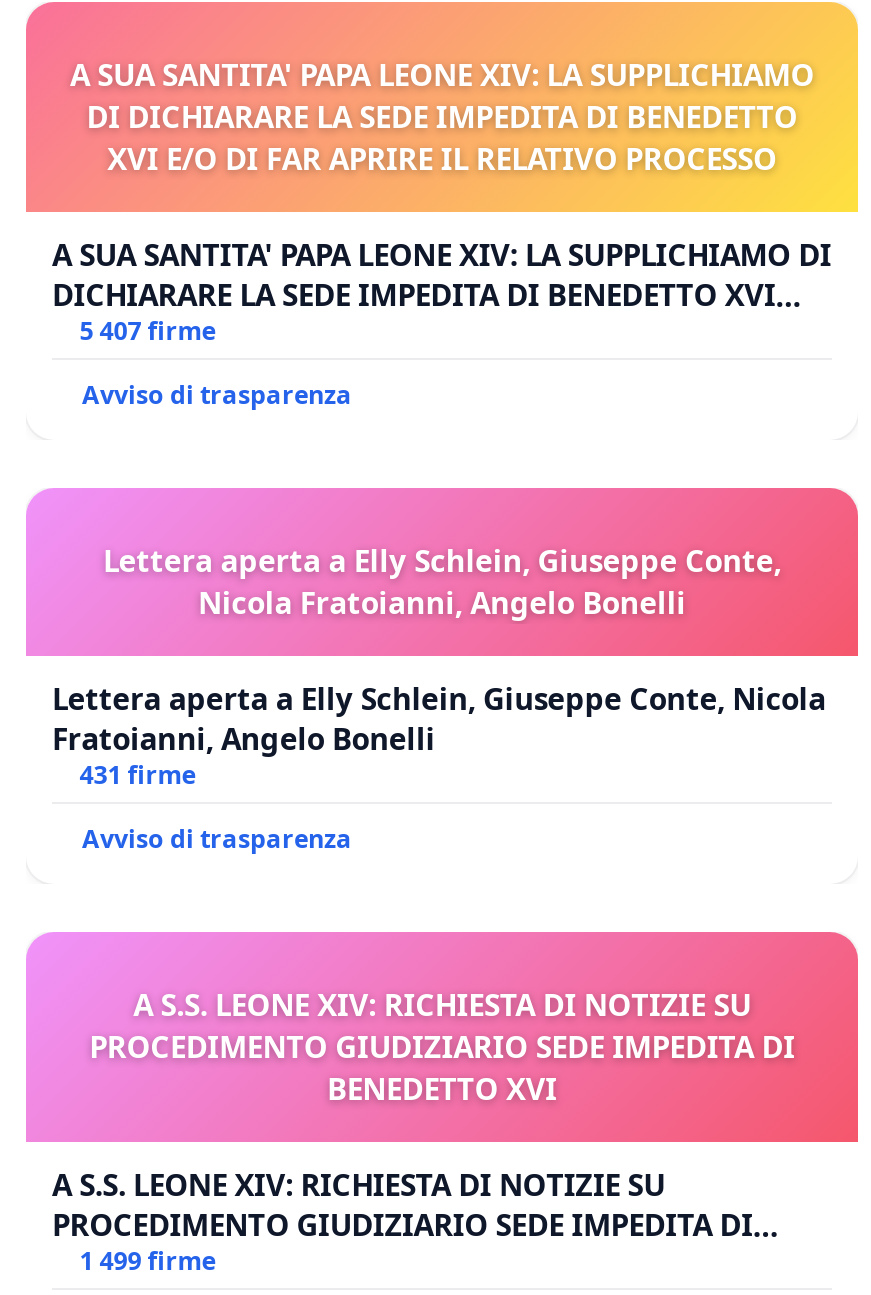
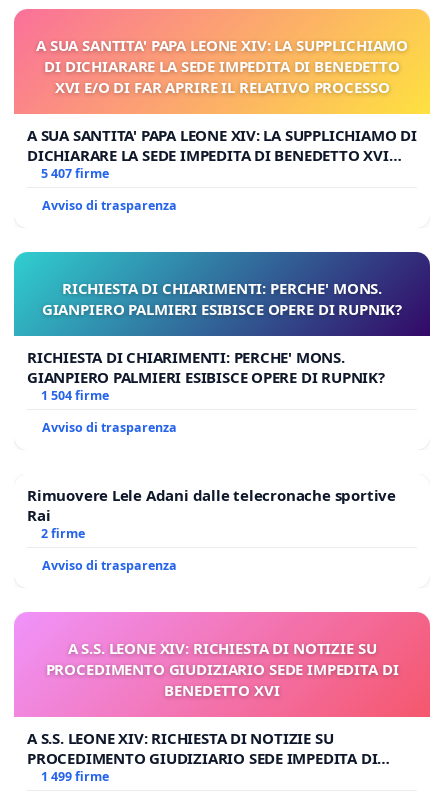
[24,486,860,793] [image] | Lettera aperta a Elly Schlein, Giuseppe Conte, | Nicola Fratoianni, Angelo Bonelli | Lettera aperta a Elly Schlein, Giuseppe Conte, Nicola | Fratoianni, Angelo Bonelli | 431 firme -> [13,251,431,542] [image] | RICHIESTA DI CHIARIMENTI: PERCHE' MONS. | GIANPIERO PALMIERI ESIBISCE OPERE DI RUPNIK? | RICHIESTA DI CHIARIMENTI: PERCHE' MONS. | GIANPIERO PALMIERI ESIBISCE OPERE DI RUPNIK? | 1 504 firme | Avviso di trasparenza | Rimuovere Lele Adani dalle telecronache sportive | Rai | 2 firme

